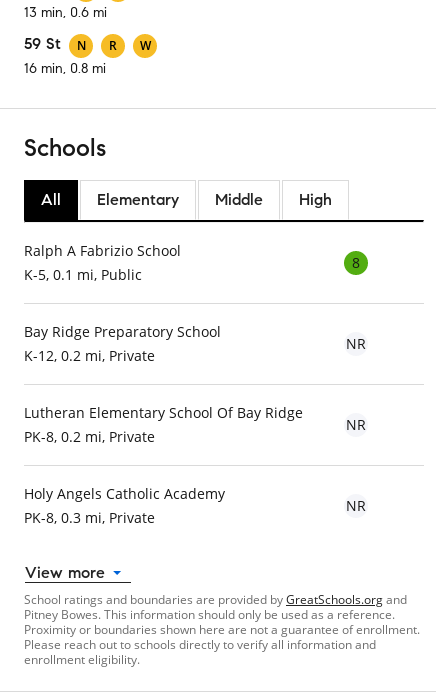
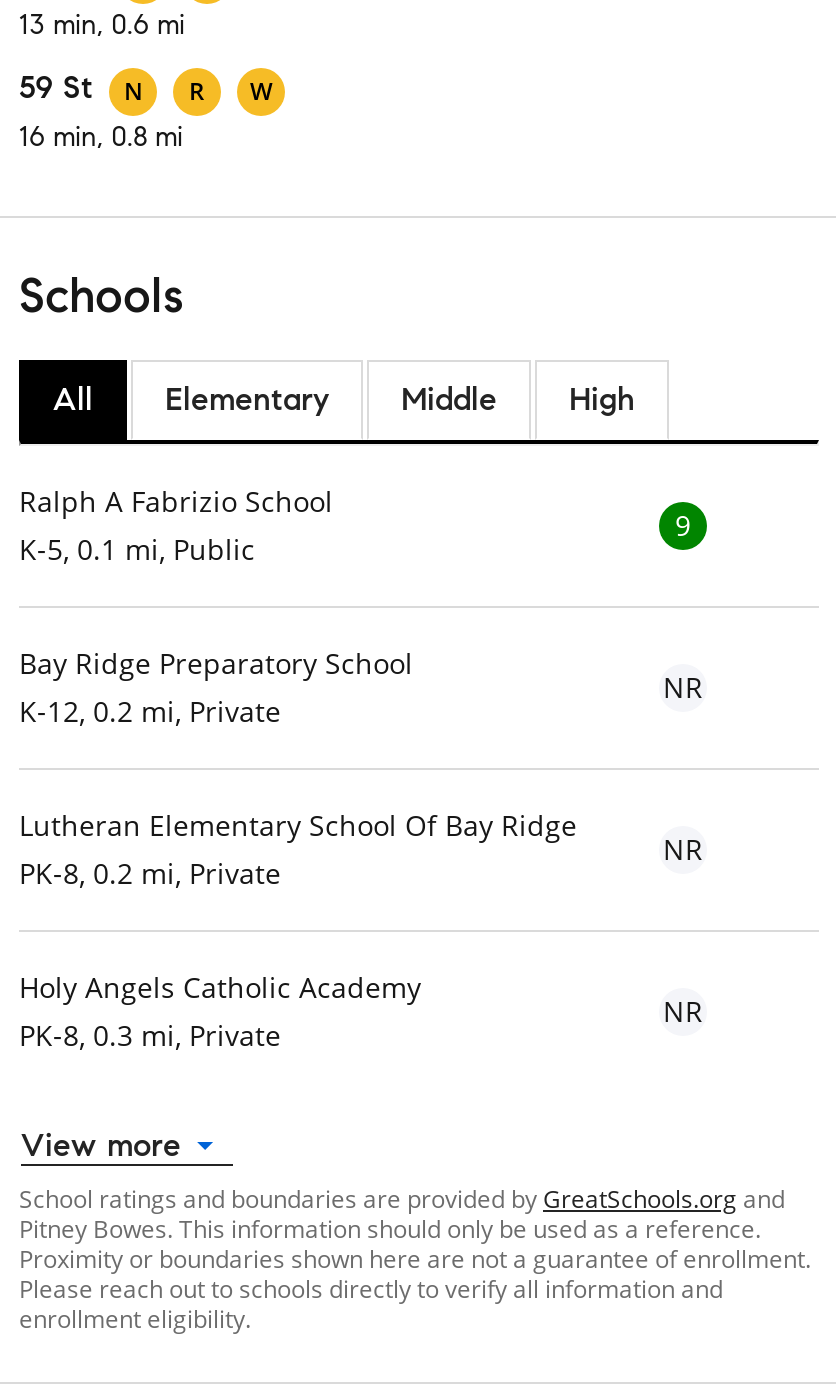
[352,253,360,272] 8 -> [675,506,691,544] 9

